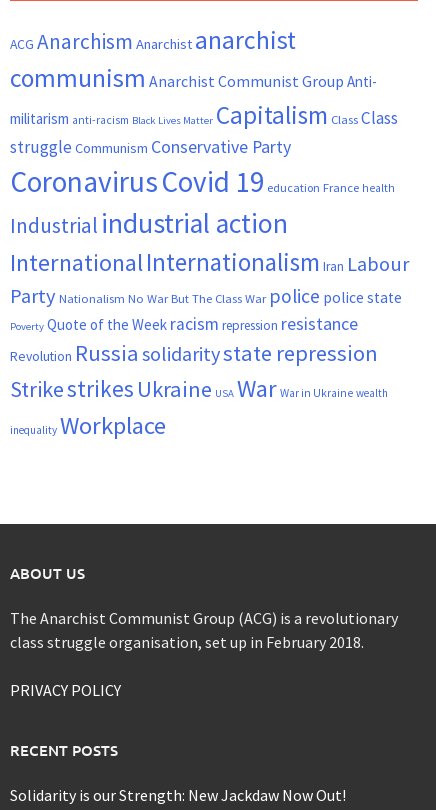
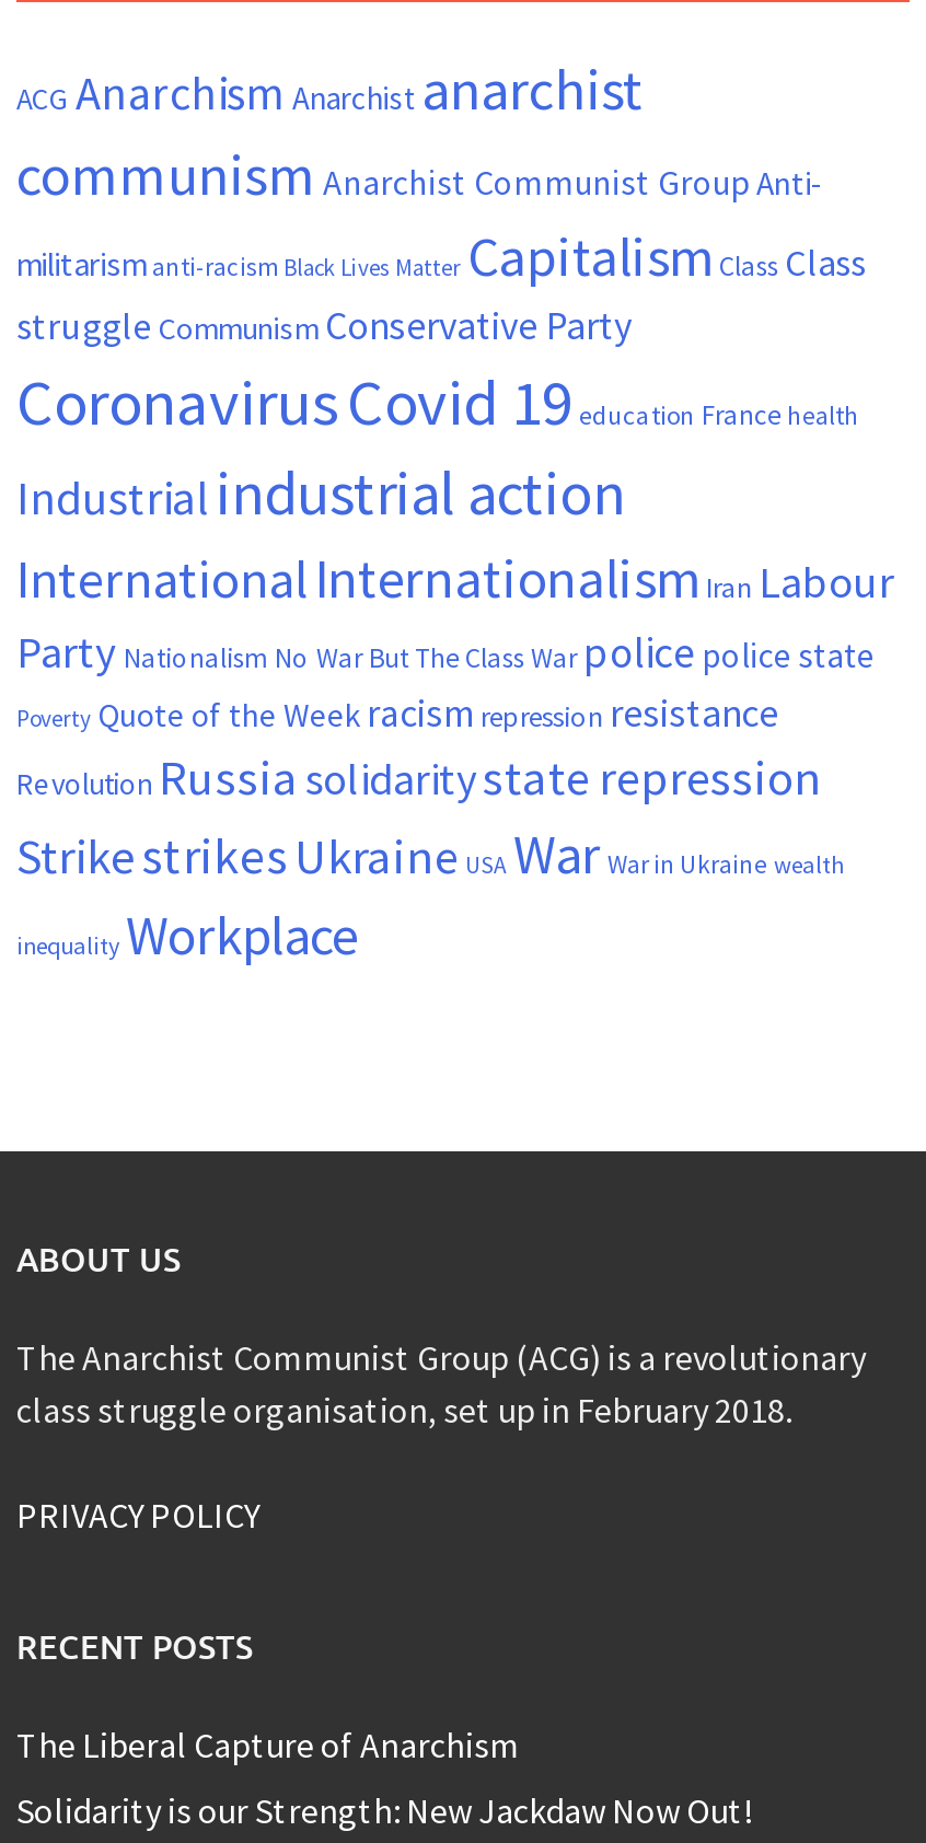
none -> [16,1722,520,1766] The Liberal Capture of Anarchism

